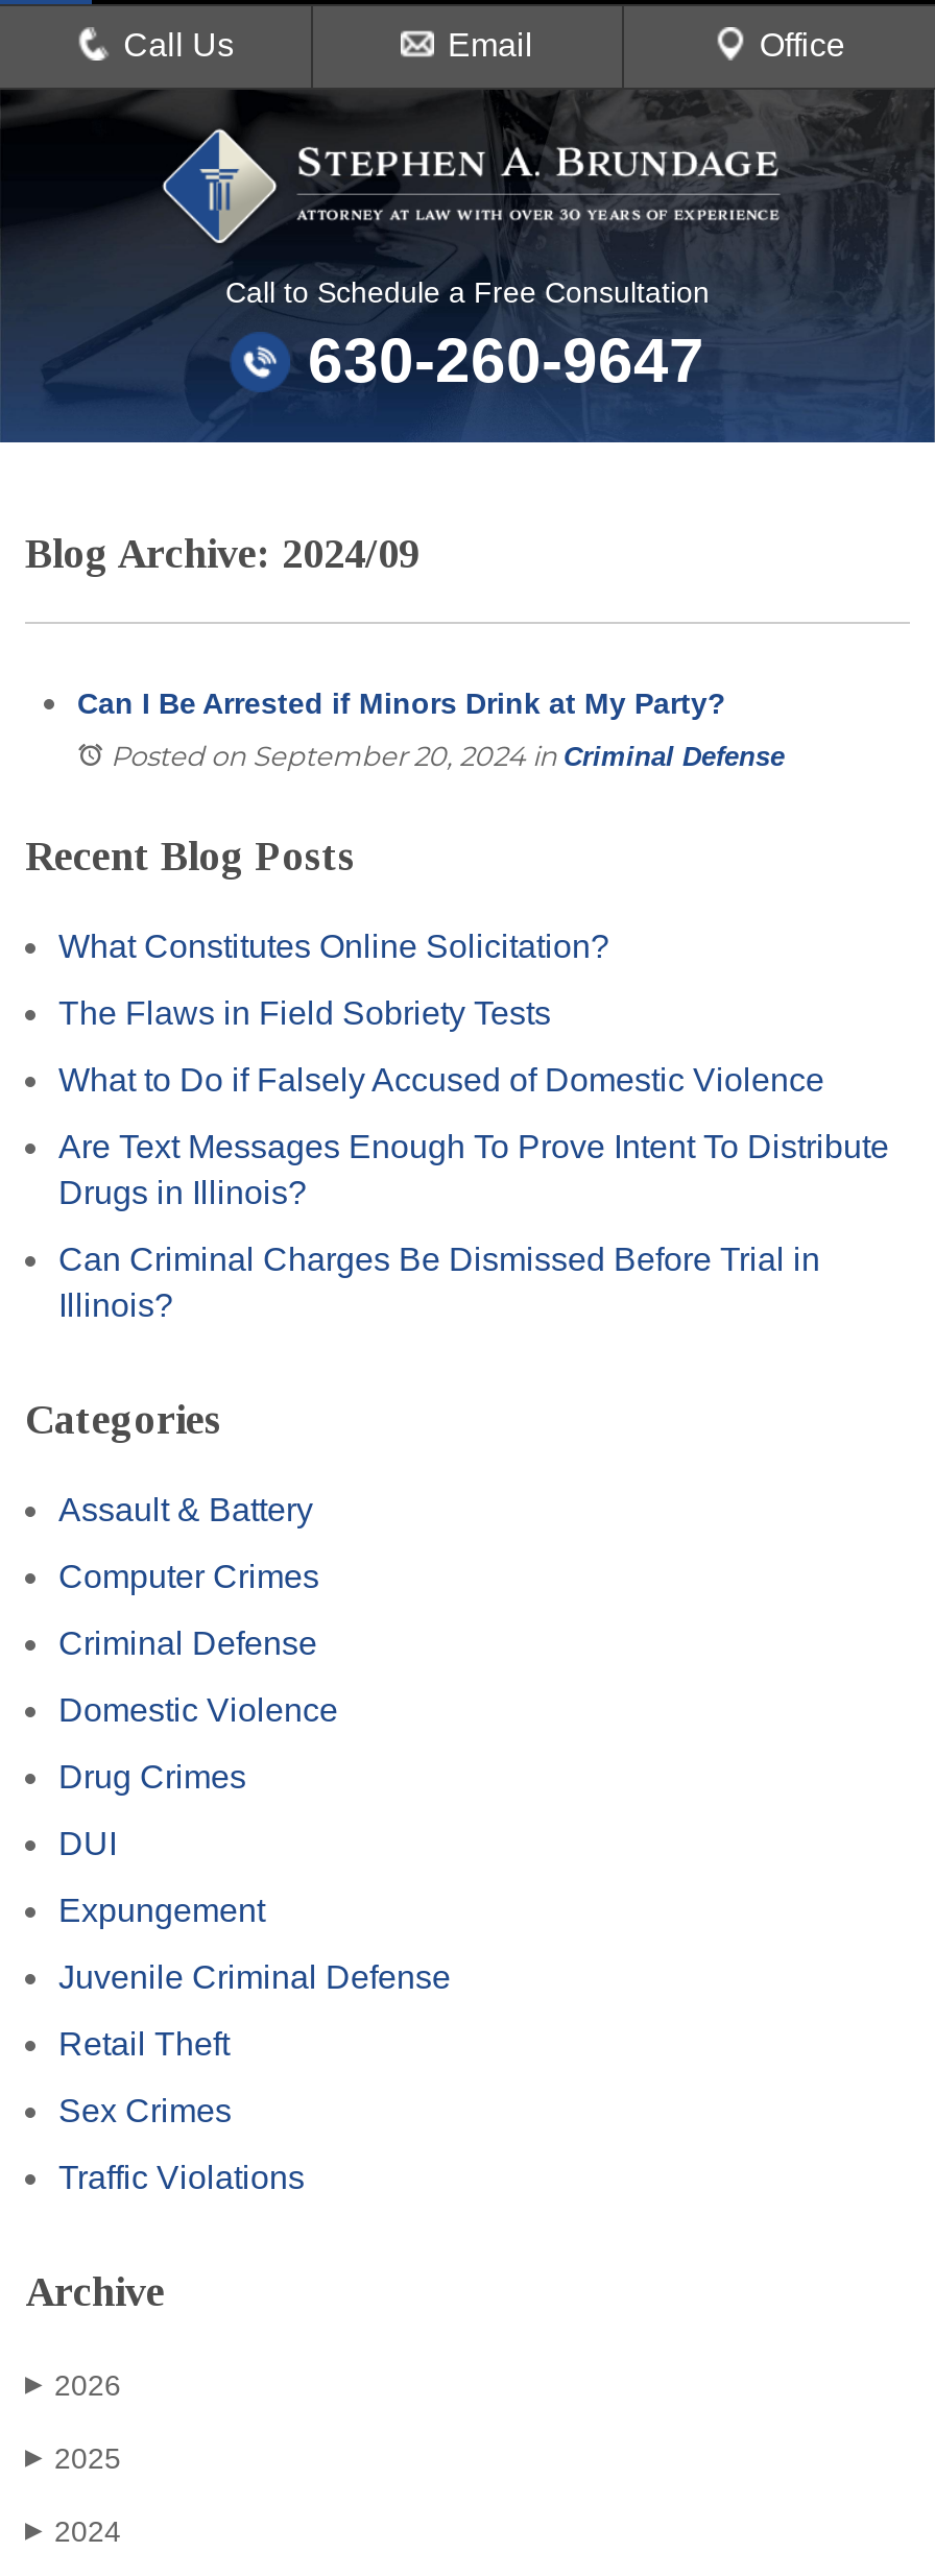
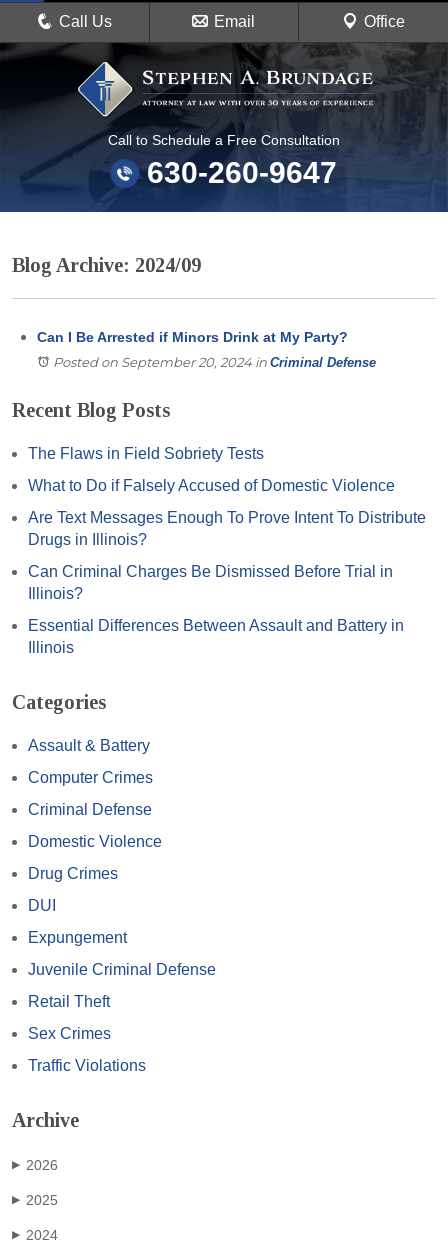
[58,928,609,963] What Constitutes Online Solicitation? -> none
moved [58,995,889,1322] -> [28,445,426,602]: The Flaws in Field Sobriety Tests | What to Do if Falsely Accused of Domestic Violence | Are Text Messages Enough To Prove Intent To Distribute | Drugs in Illinois? | Can Criminal Charges Be Dismissed Before Trial in | Illinois?
none -> [28,617,404,656] Essential Differences Between Assault and Battery in | Illinois

